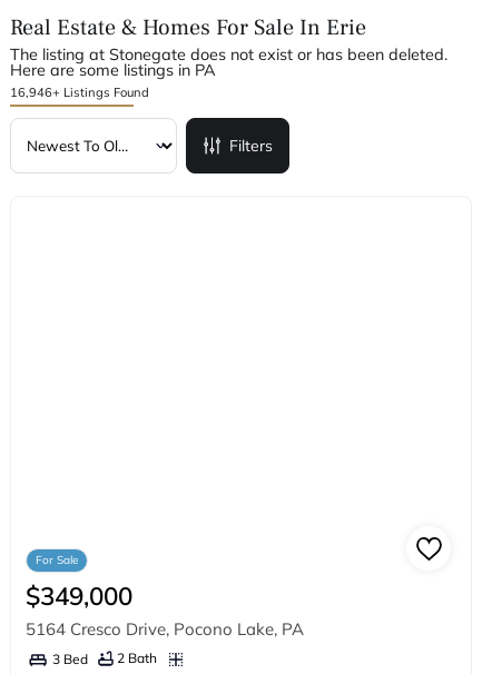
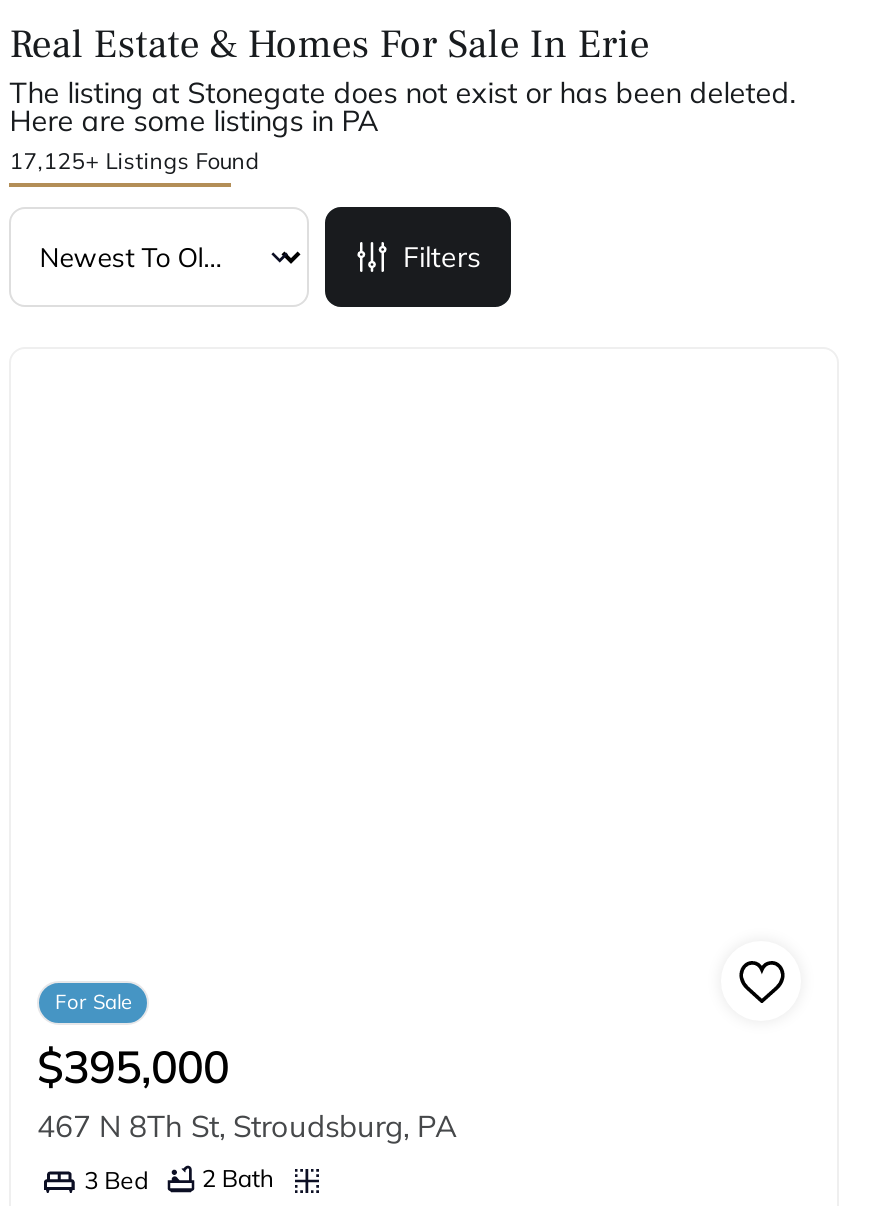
[10,85,149,100] 16,946+ Listings Found -> [9,147,259,175] 17,125+ Listings Found
[26,579,132,612] $349,000 -> [37,1037,229,1095] $395,000
[26,619,304,640] 5164 Cresco Drive, Pocono Lake, PA -> [37,1108,457,1146] 467 N 8Th St, Stroudsburg, PA

